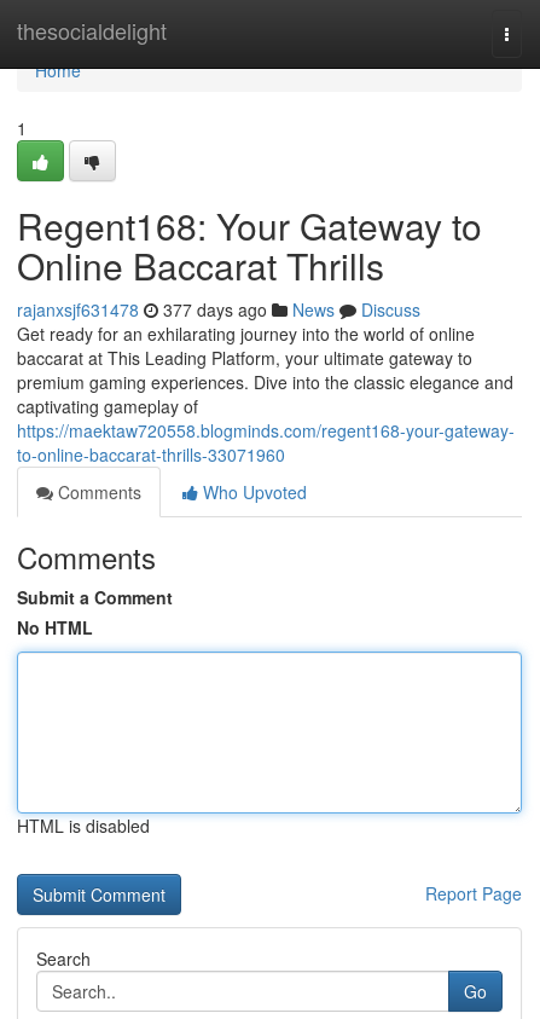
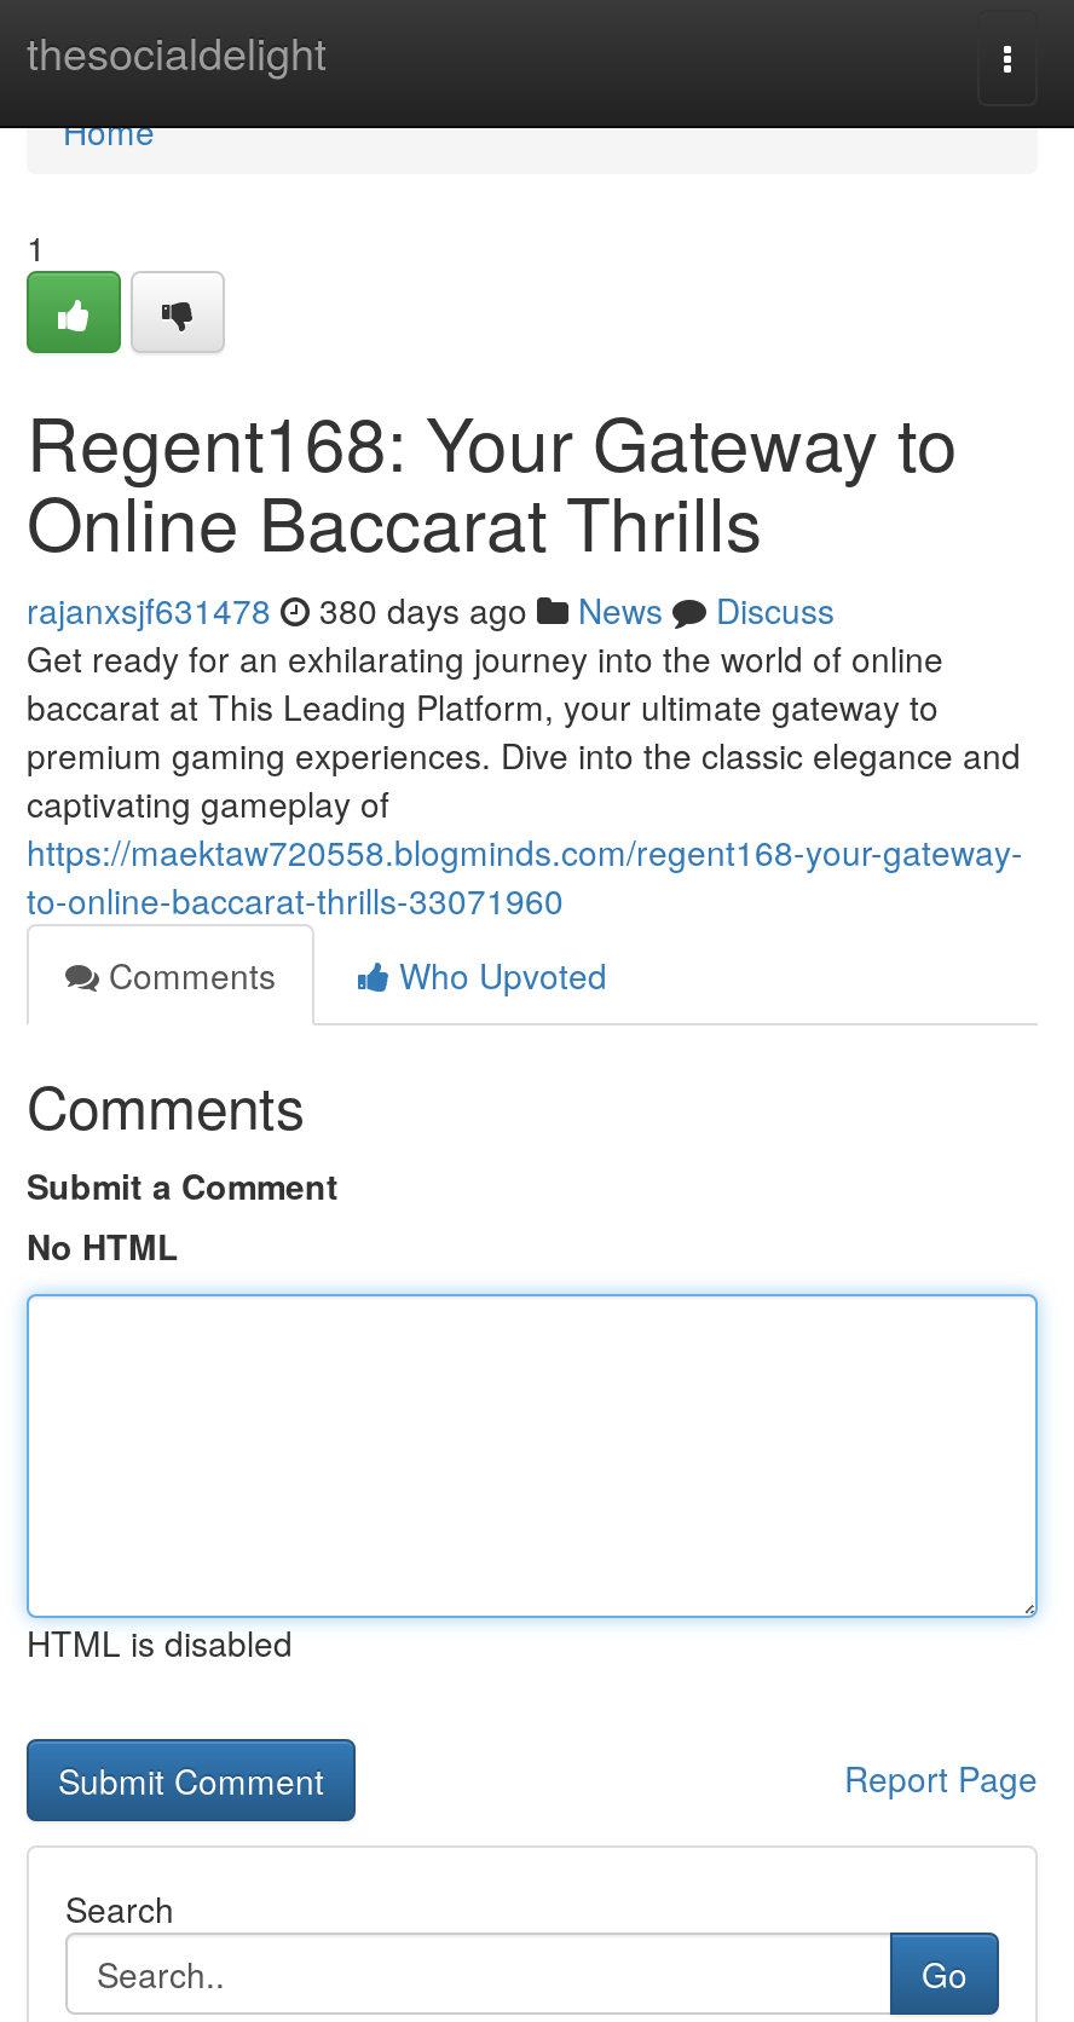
[17,297,420,322] rajanxsjf631478 377 days ago News Discuss -> [27,585,835,634] rajanxsjf631478 380 days ago News Discuss

